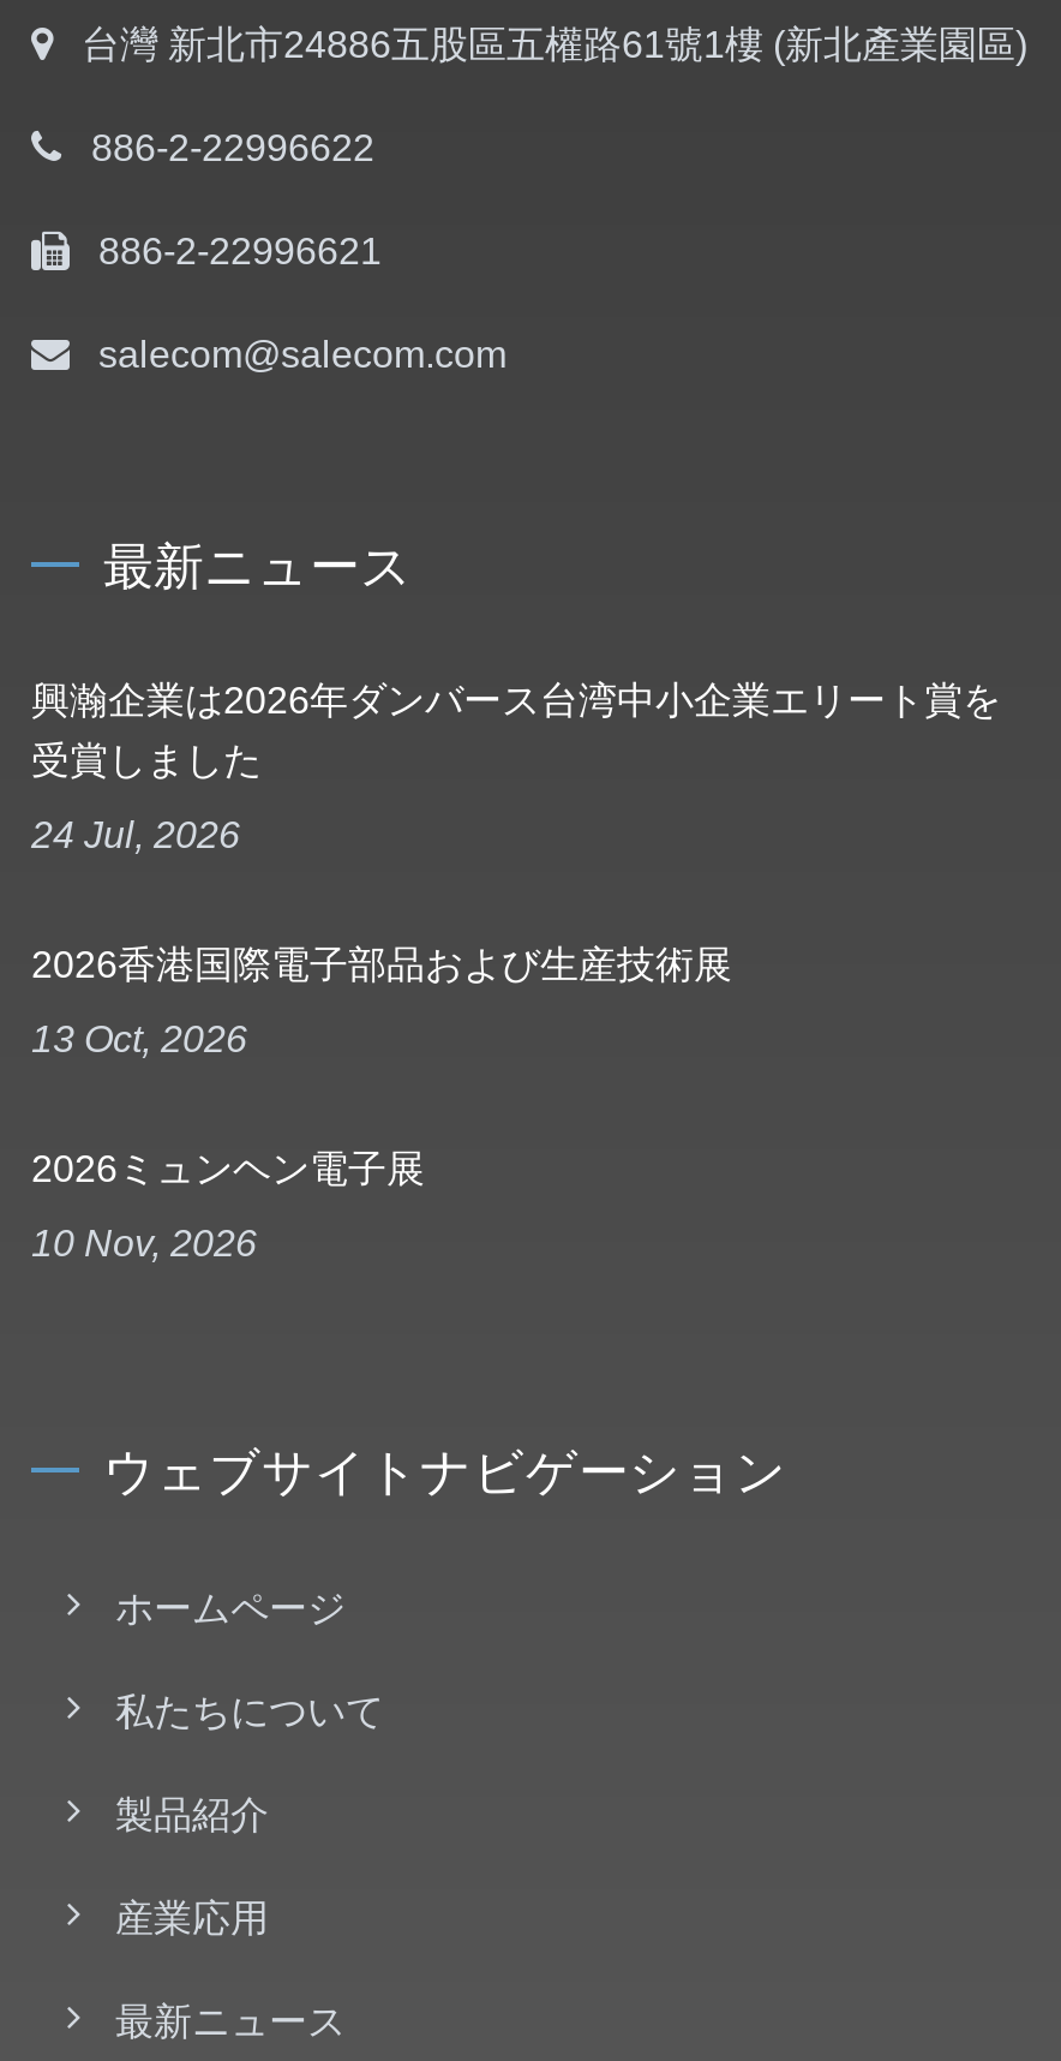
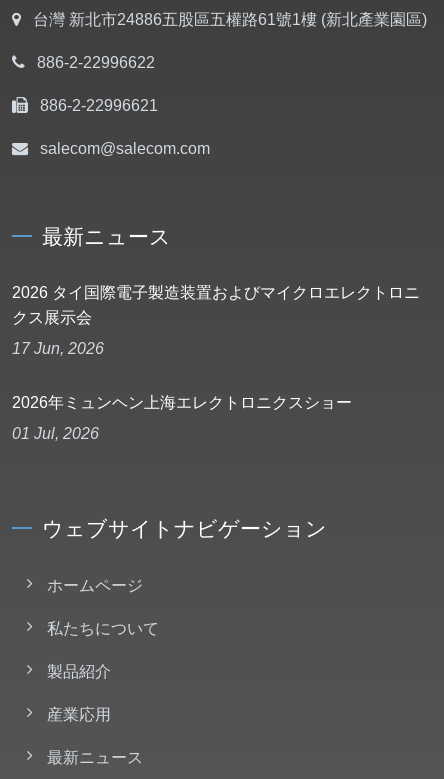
[31,680,1001,1264] 興瀚企業は2026年ダンバース台湾中小企業エリート賞を | 受賞しました | 24 Jul, 2026 | 2026香港国際電子部品および生産技術展 | 13 Oct, 2026 | 2026ミュンヘン電子展 | 10 Nov, 2026 -> [12,284,420,442] 2026 タイ国際電子製造装置およびマイクロエレクトロニ | クス展示会 | 17 Jun, 2026 | 2026年ミュンヘン上海エレクトロニクスショー | 01 Jul, 2026

